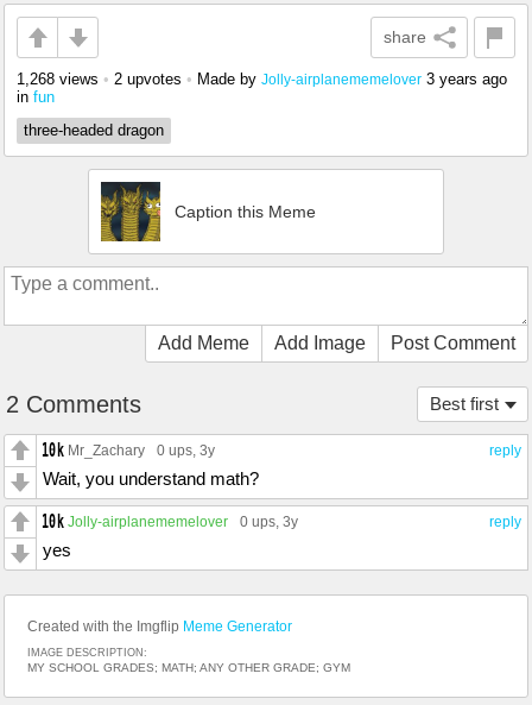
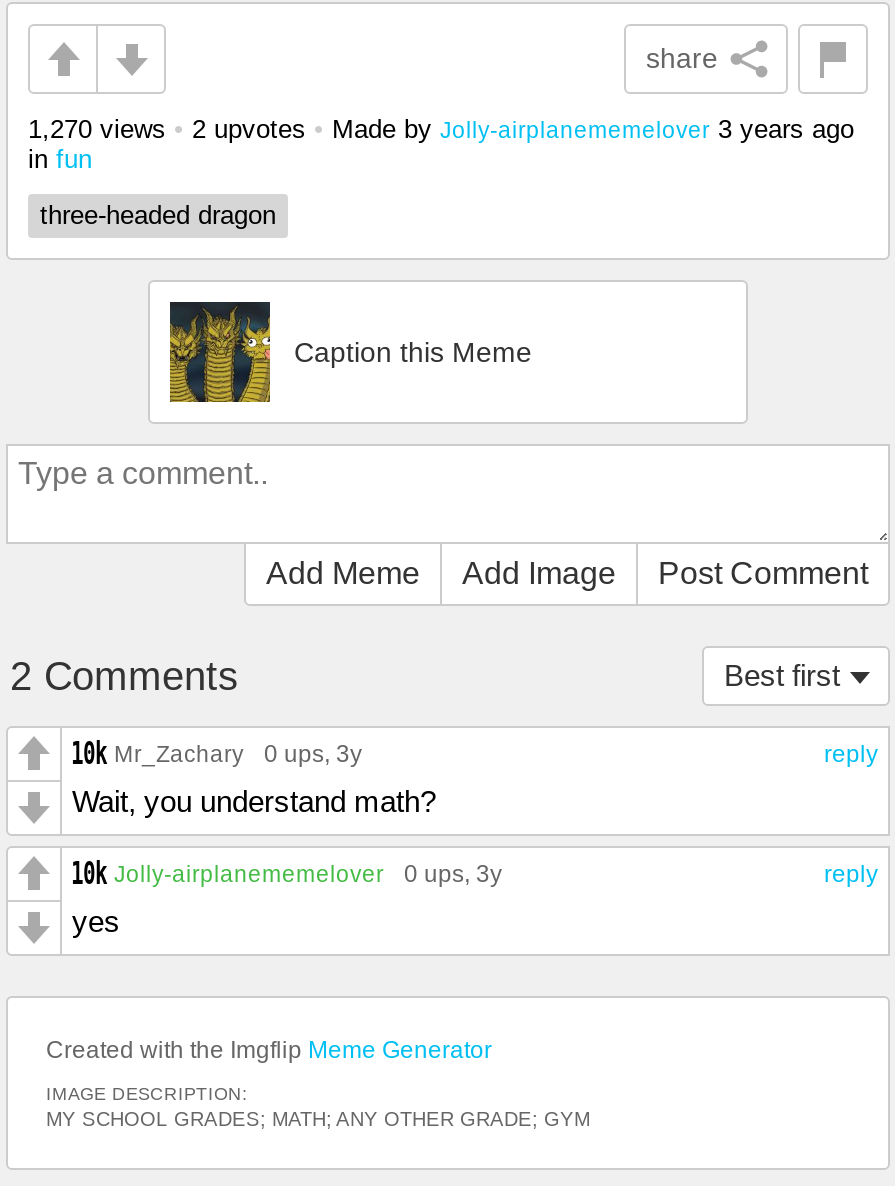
[17,71,507,88] 1,268 views • 2 upvotes • Made by Jolly-airplanememelover 3 years ago -> [28,115,854,145] 1,270 views • 2 upvotes • Made by Jolly-airplanememelover 3 years ago

